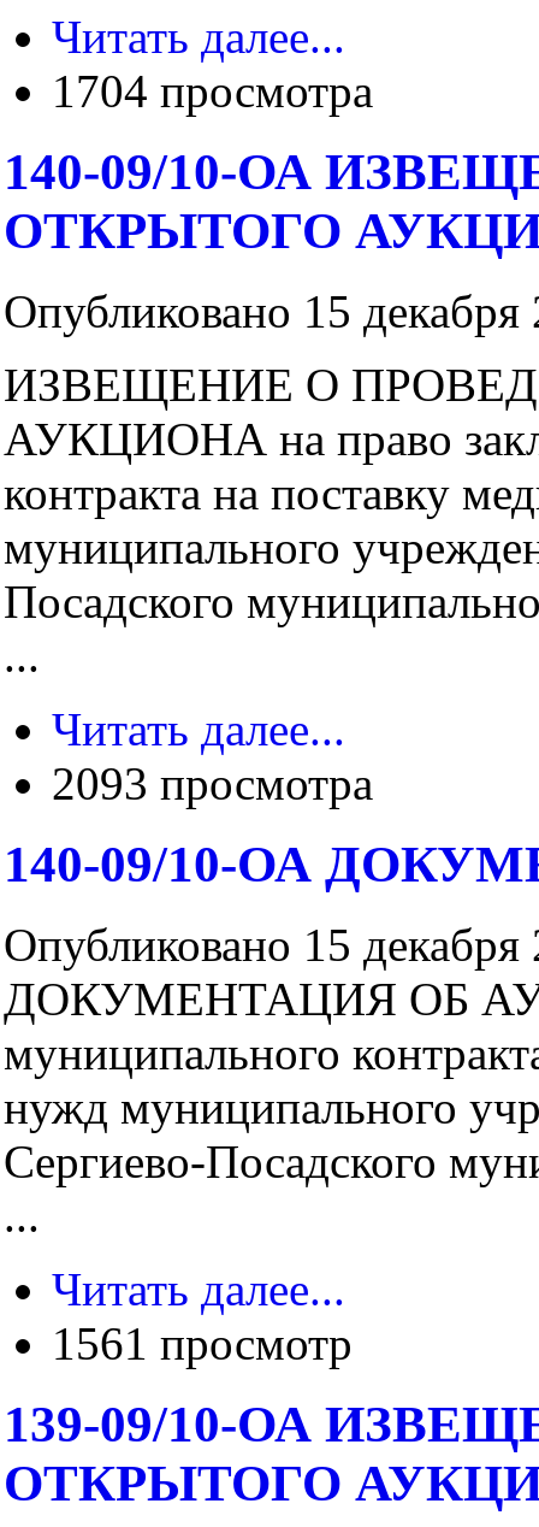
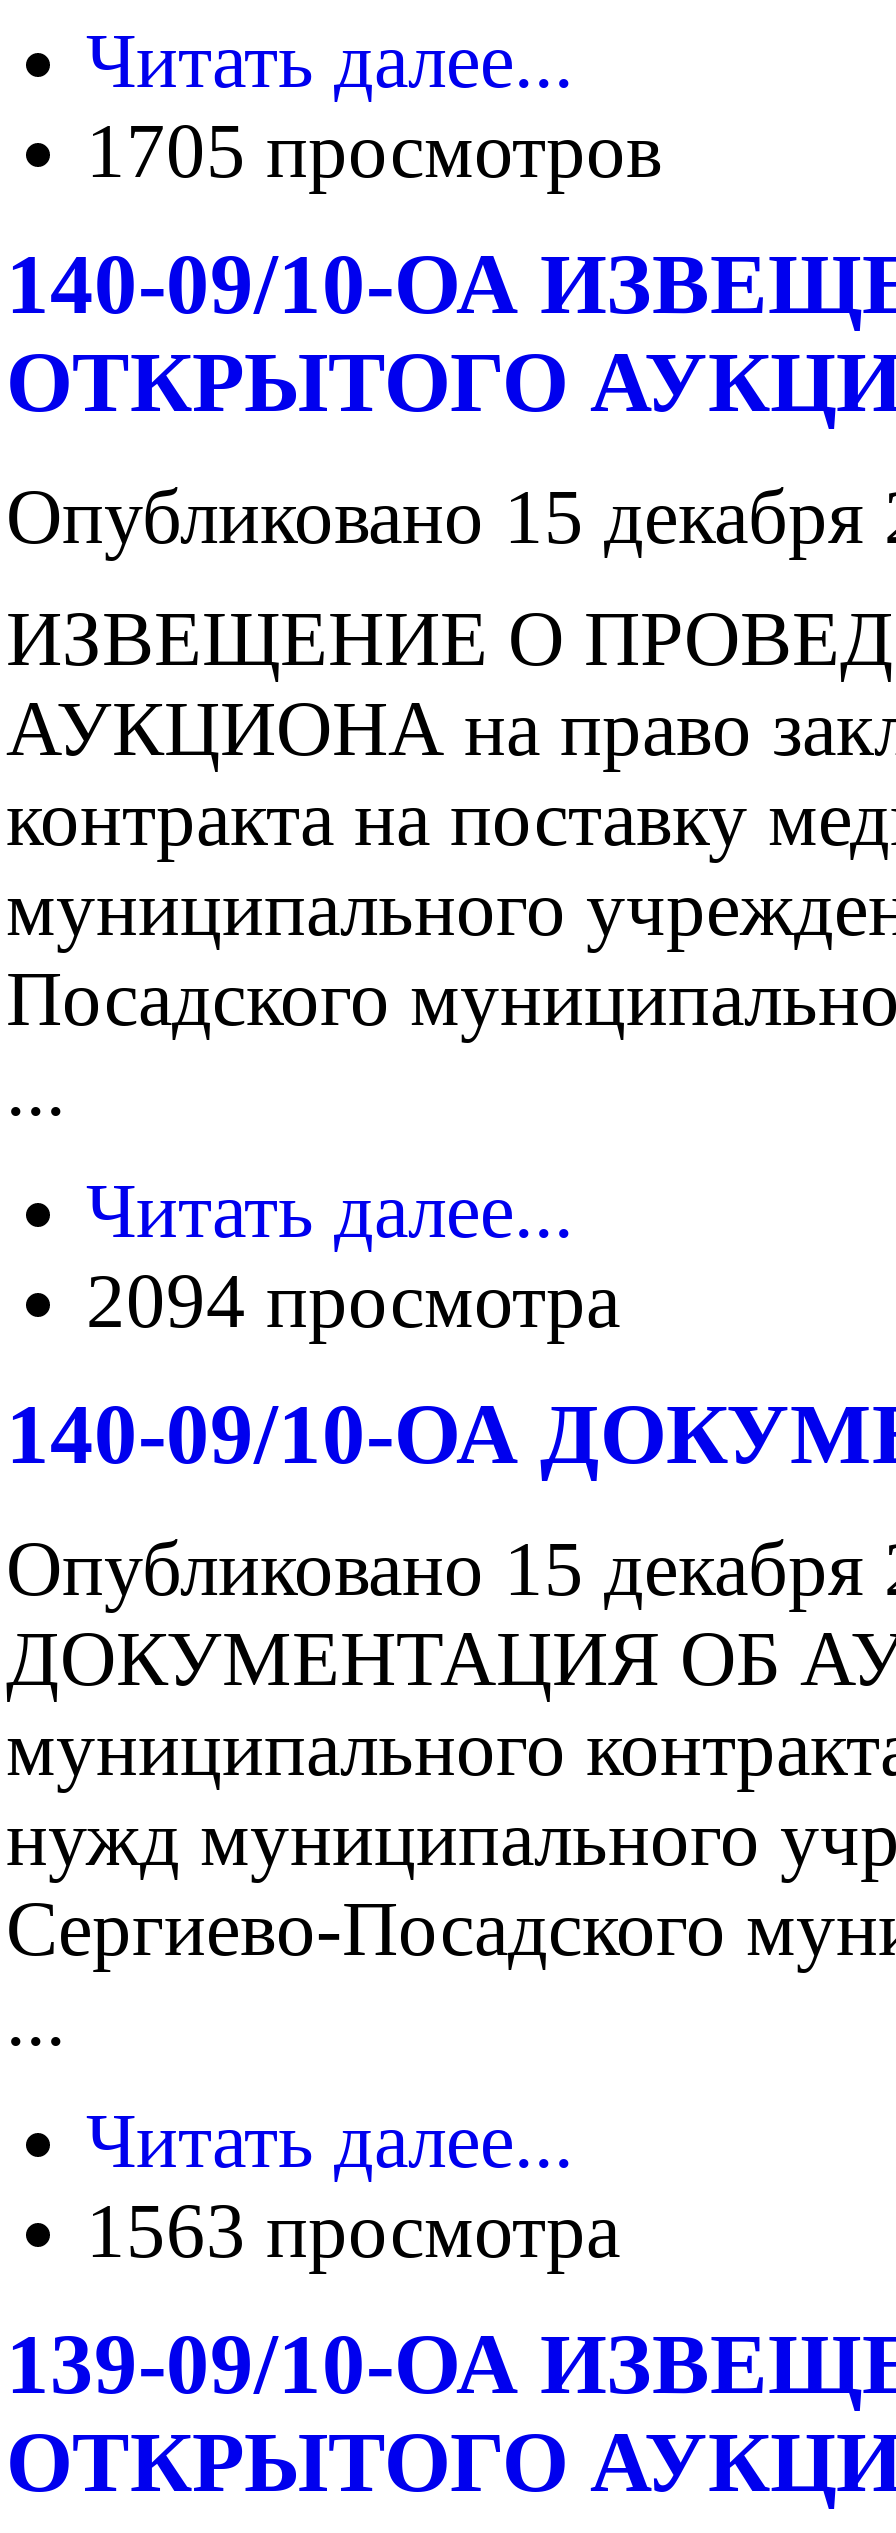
[52,66,373,117] 1704 просмотра -> [86,108,662,194] 1705 просмотров
[52,758,373,810] 2093 просмотра -> [86,1257,620,1343] 2094 просмотра
[52,1318,353,1369] 1561 просмотр -> [86,2187,620,2273] 1563 просмотра

